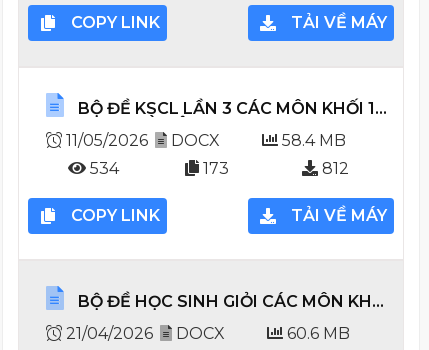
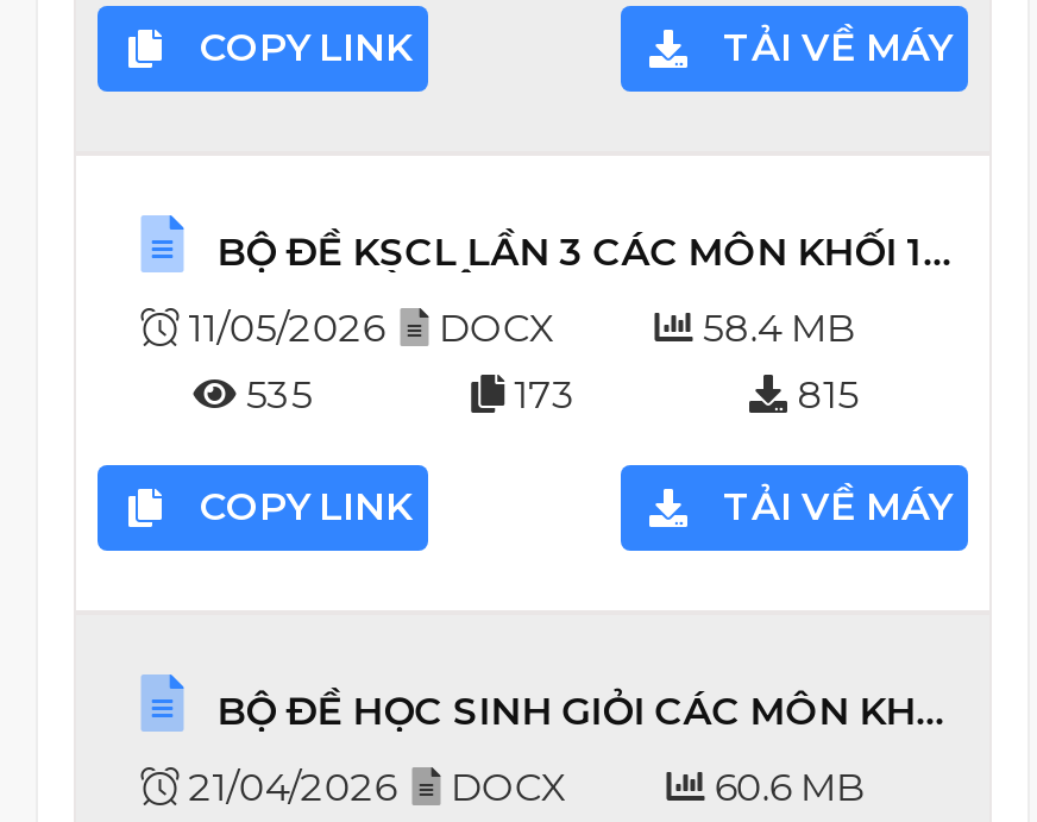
[86,159,119,178] 534 -> [236,372,312,417] 535
[318,159,349,178] 812 -> [787,372,859,417] 815

